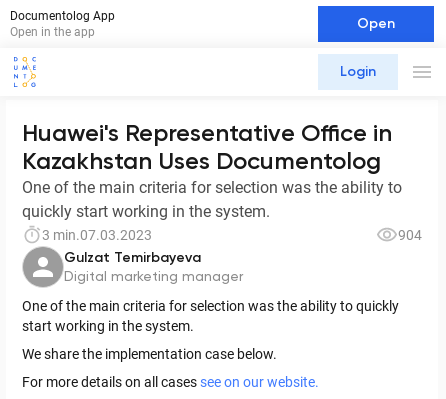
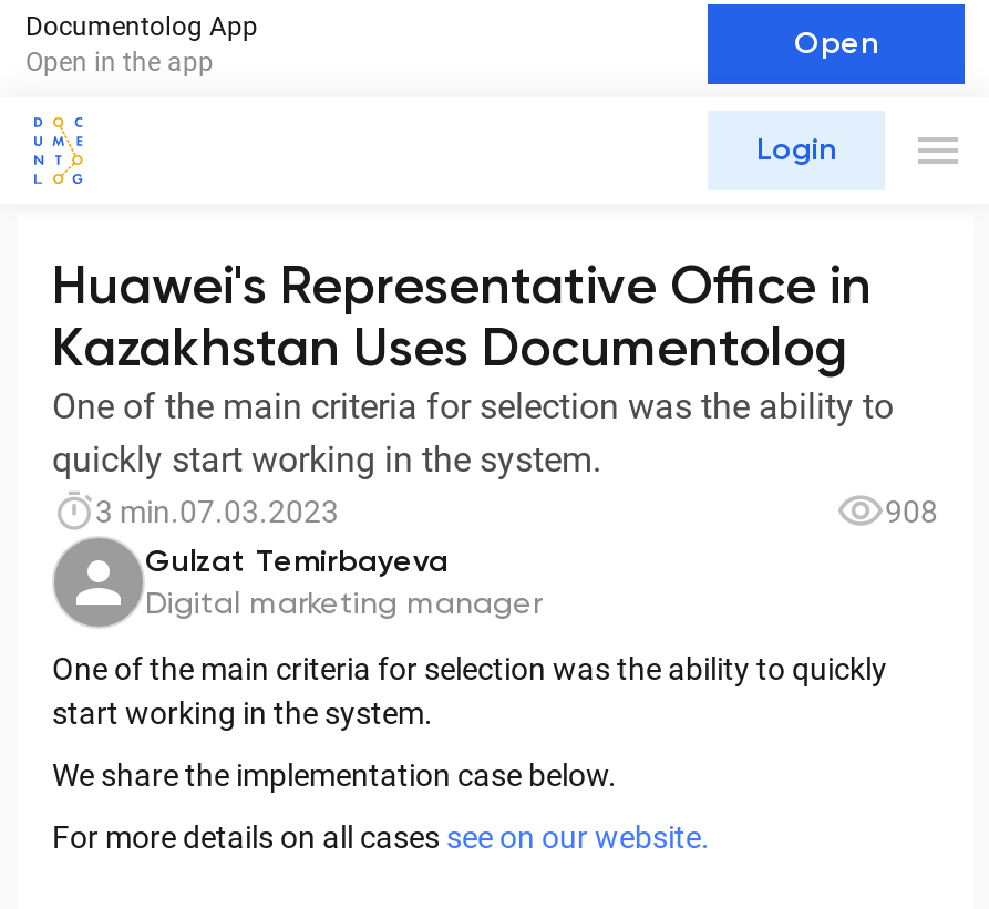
[398,227,422,243] 904 -> [885,494,938,529] 908

